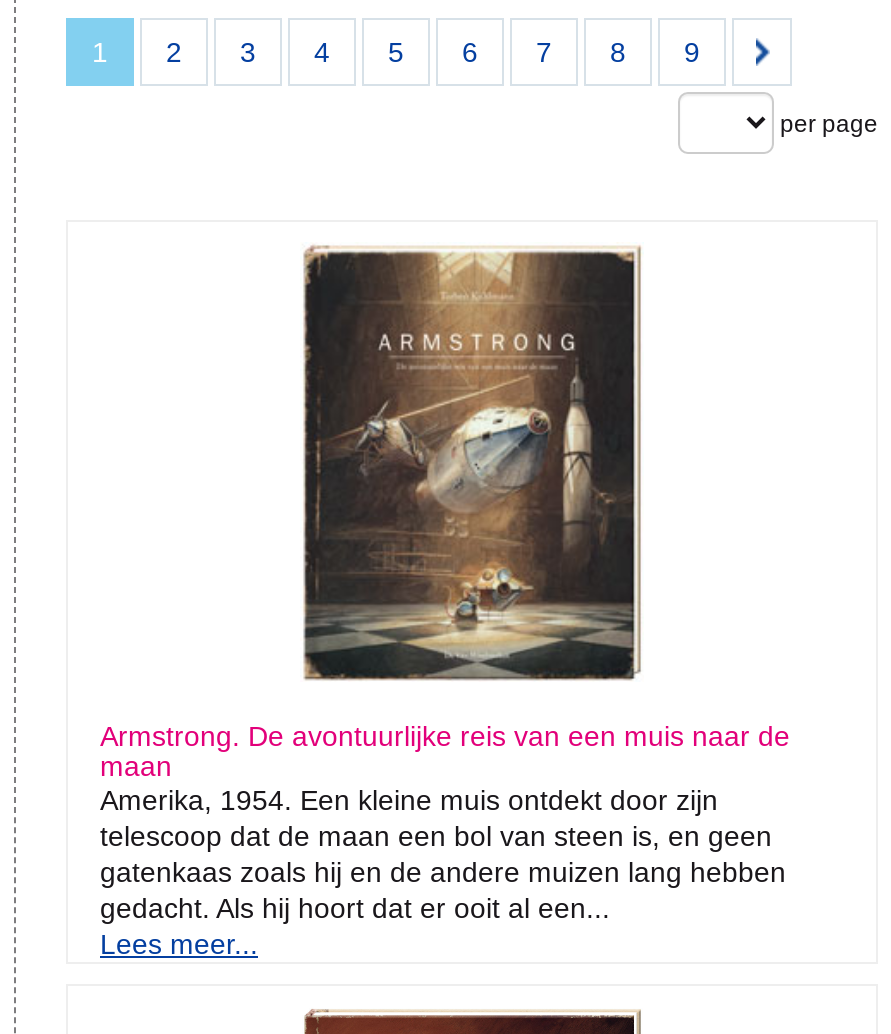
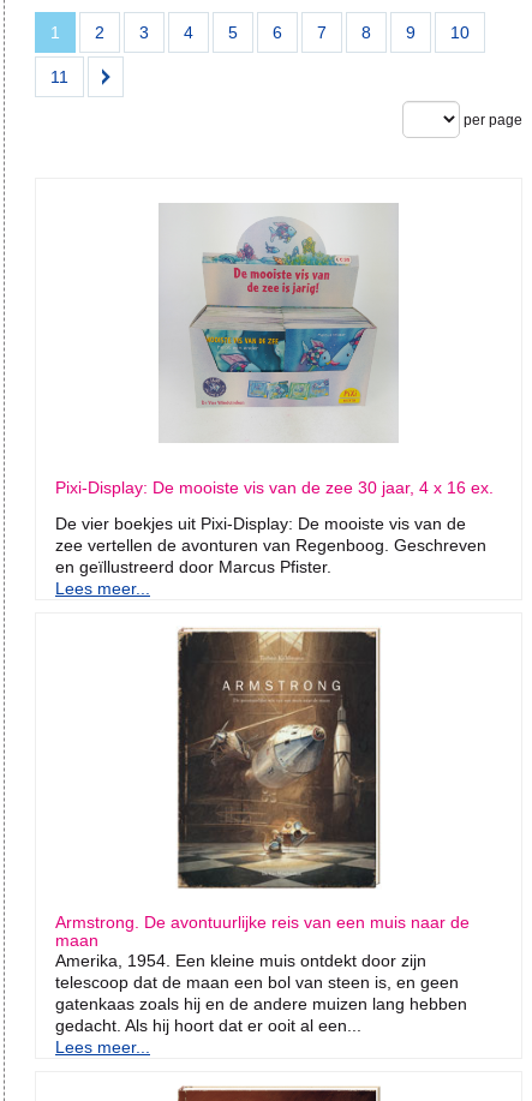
none -> [50,23,470,87] 10 | 11
none -> [55,203,494,598] [image] | Pixi-Display: De mooiste vis van de zee 30 jaar, 4 x 16 ex. | De vier boekjes uit Pixi-Display: De mooiste vis van de | zee vertellen de avonturen van Regenboog. Geschreven | en geïllustreerd door Marcus Pfister. | Lees meer...

